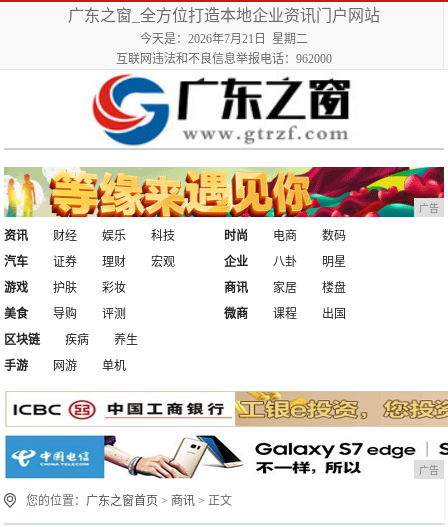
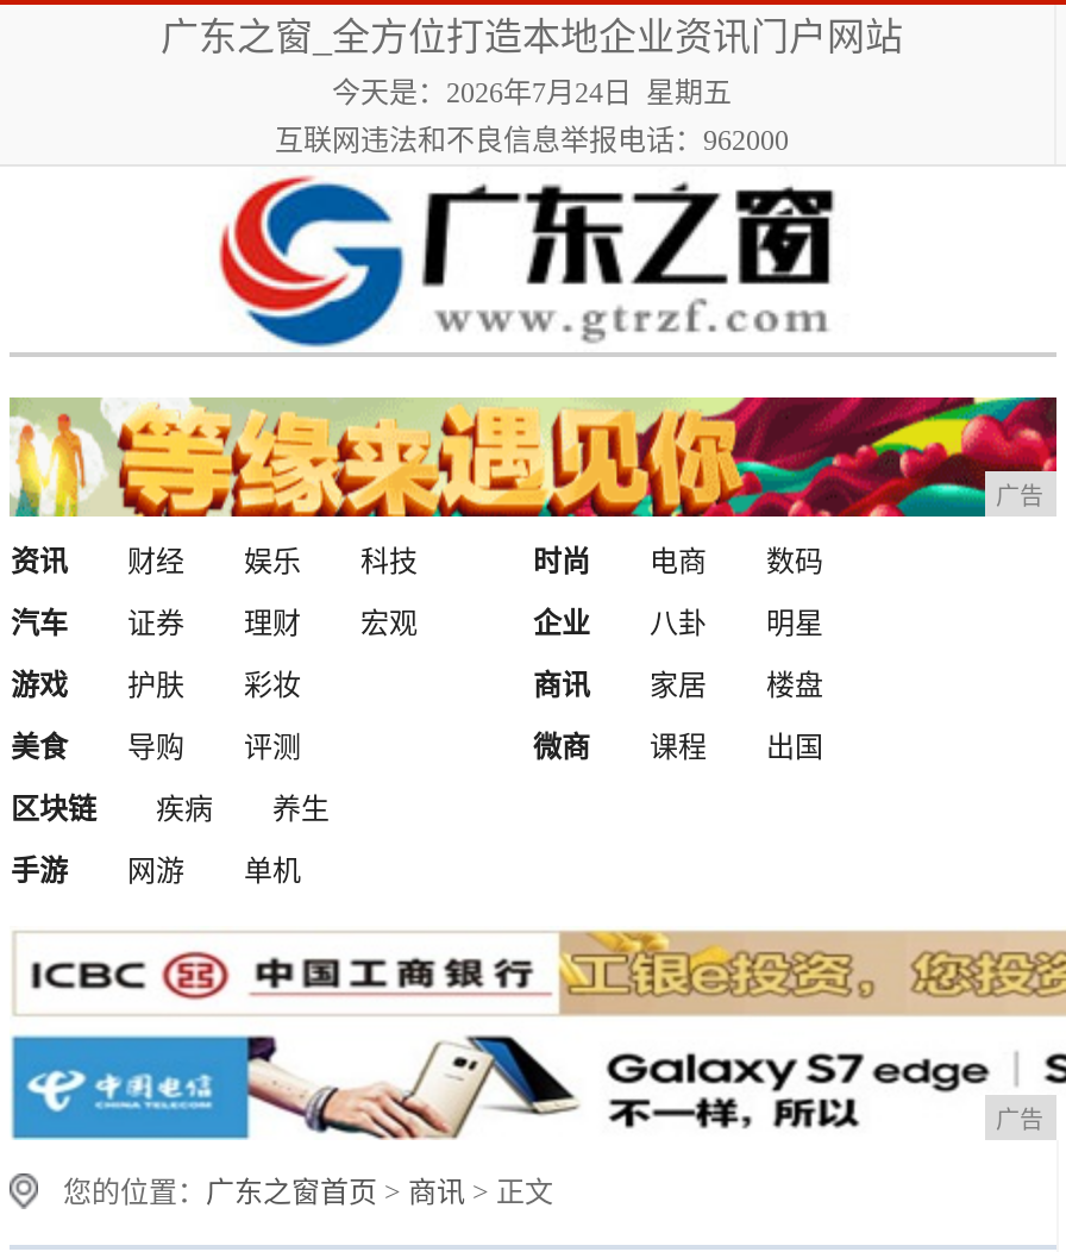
[139,32,307,46] 今天是：2026年7月21日 星期二 -> [332,76,732,109] 今天是：2026年7月24日 星期五

